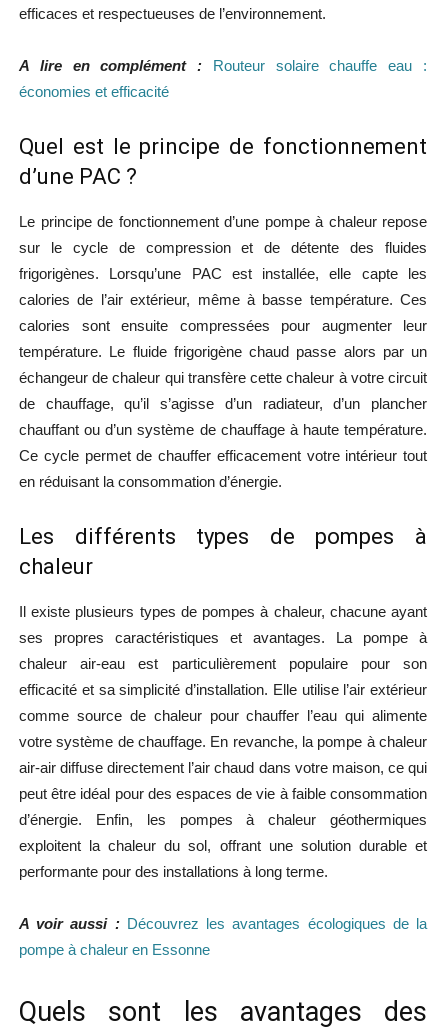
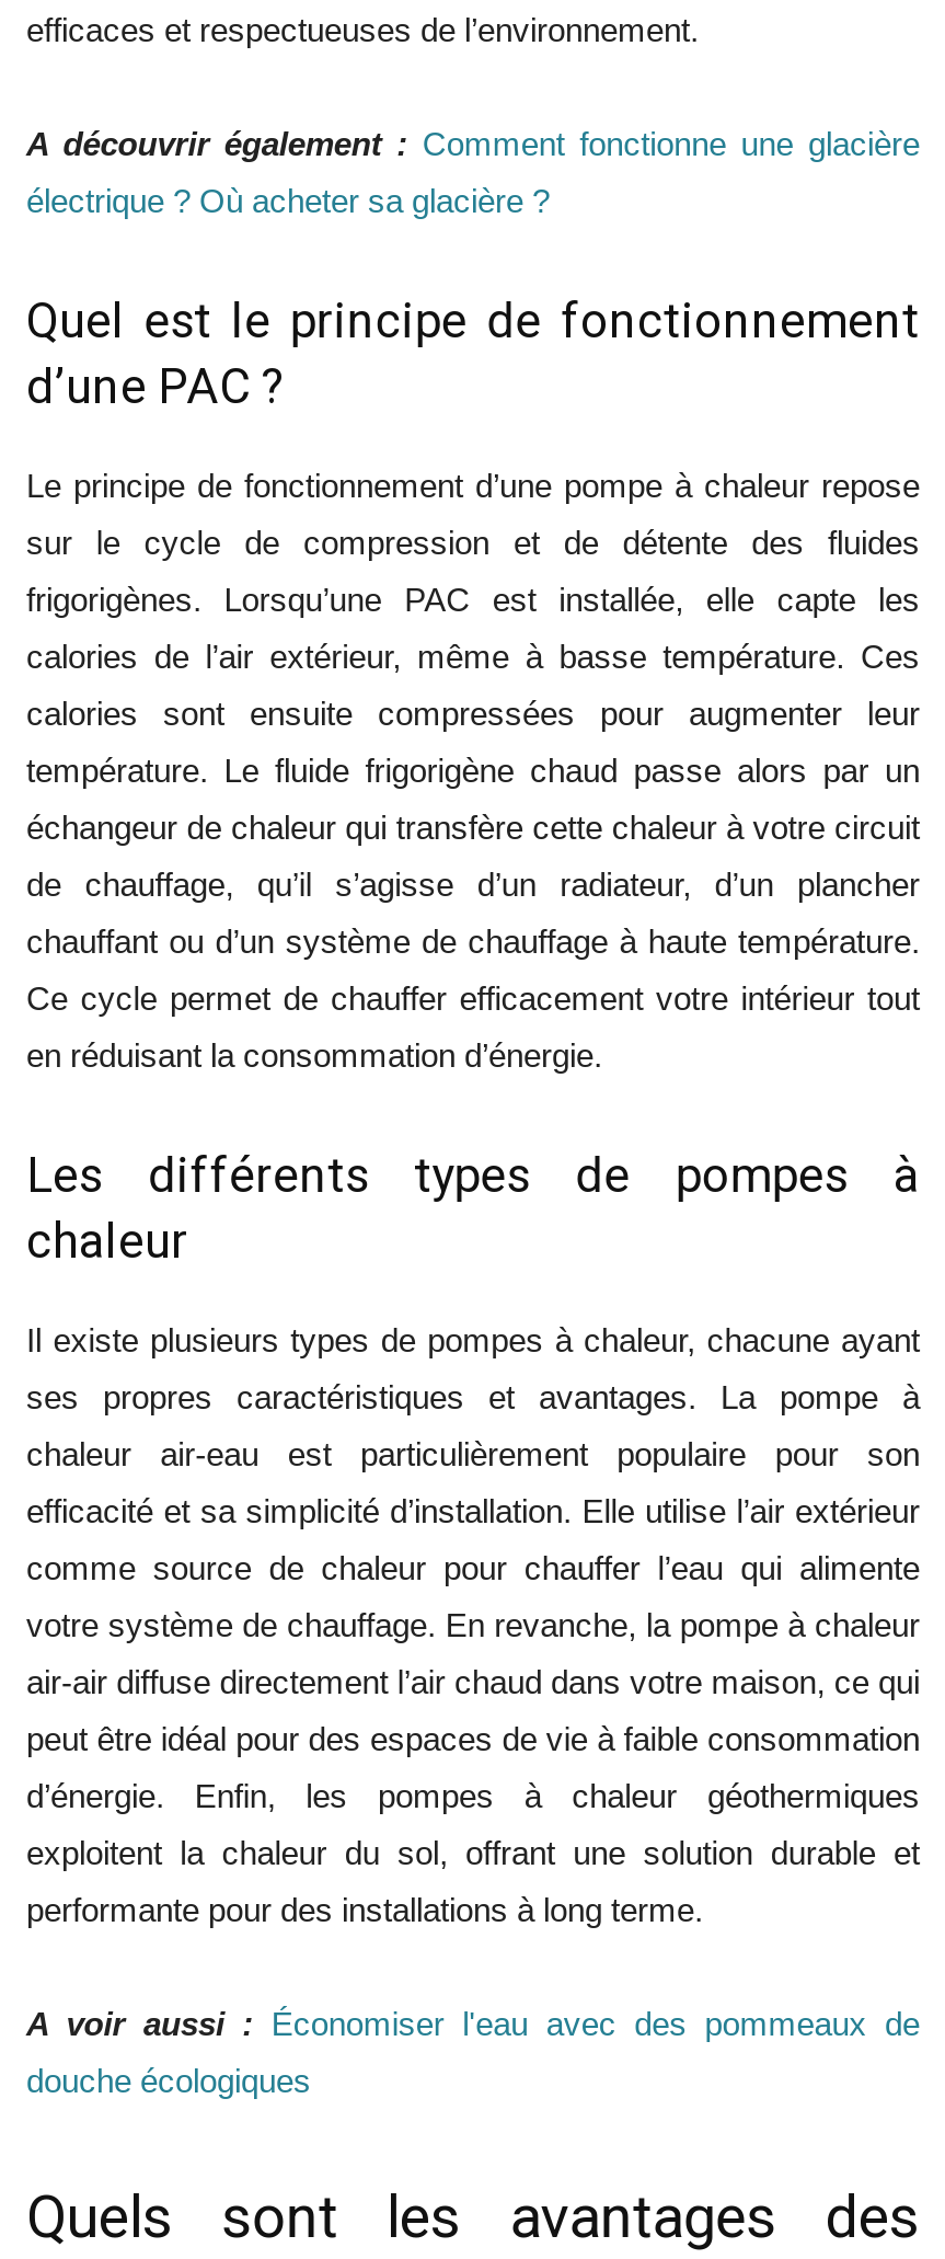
[19,57,427,74] A lire en complément : | Routeur solaire chauffe eau : -> [26,125,920,162] A découvrir également : Comment fonctionne une glacière
[19,83,169,100] économies et efficacité -> [26,182,550,219] électrique ? Où acheter sa glacière ?
[19,915,427,932] A voir aussi : Découvrez les avantages écologiques de la -> [26,2005,920,2042] A voir aussi : Économiser l'eau avec des pommeaux de
[19,941,210,958] pompe à chaleur en Essonne -> [26,2062,311,2099] douche écologiques

